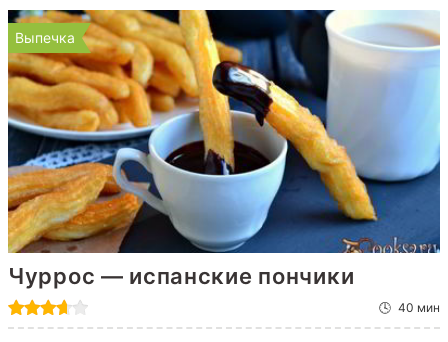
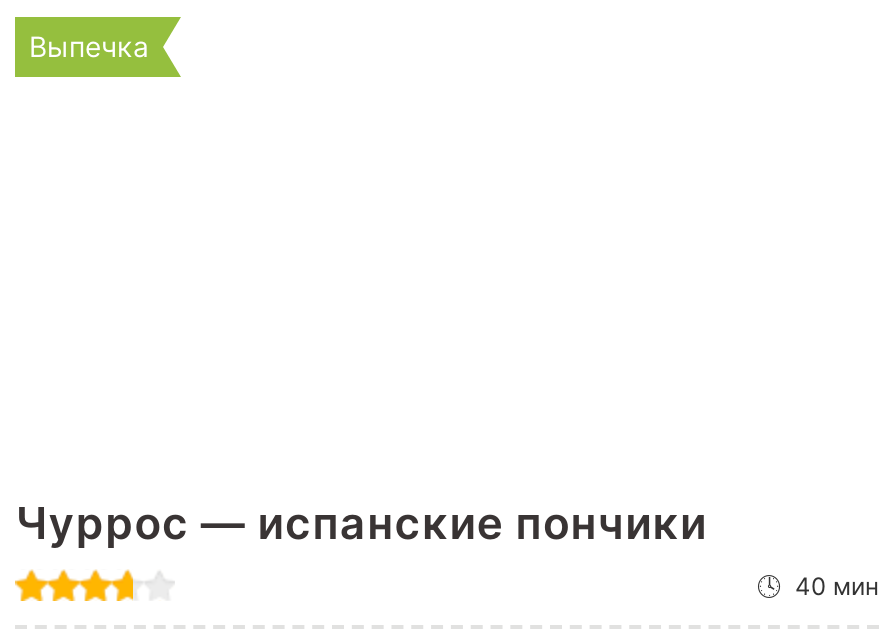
[7,9,441,254] [image] -> none

